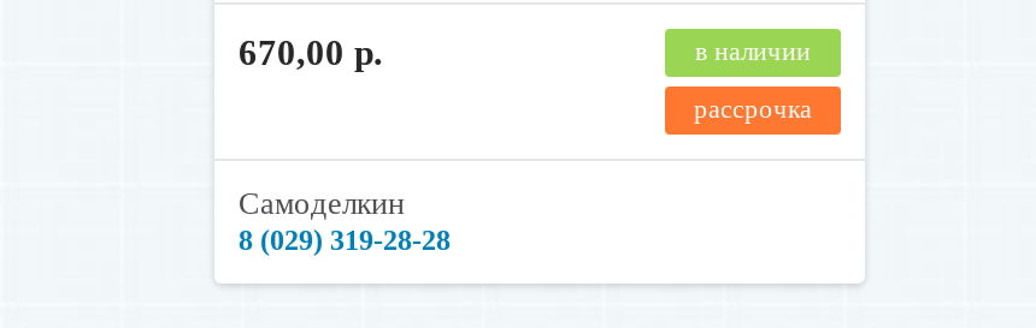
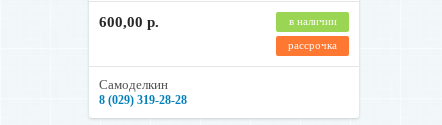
[239,34,383,72] 670,00 р. -> [99,14,159,30] 600,00 р.

